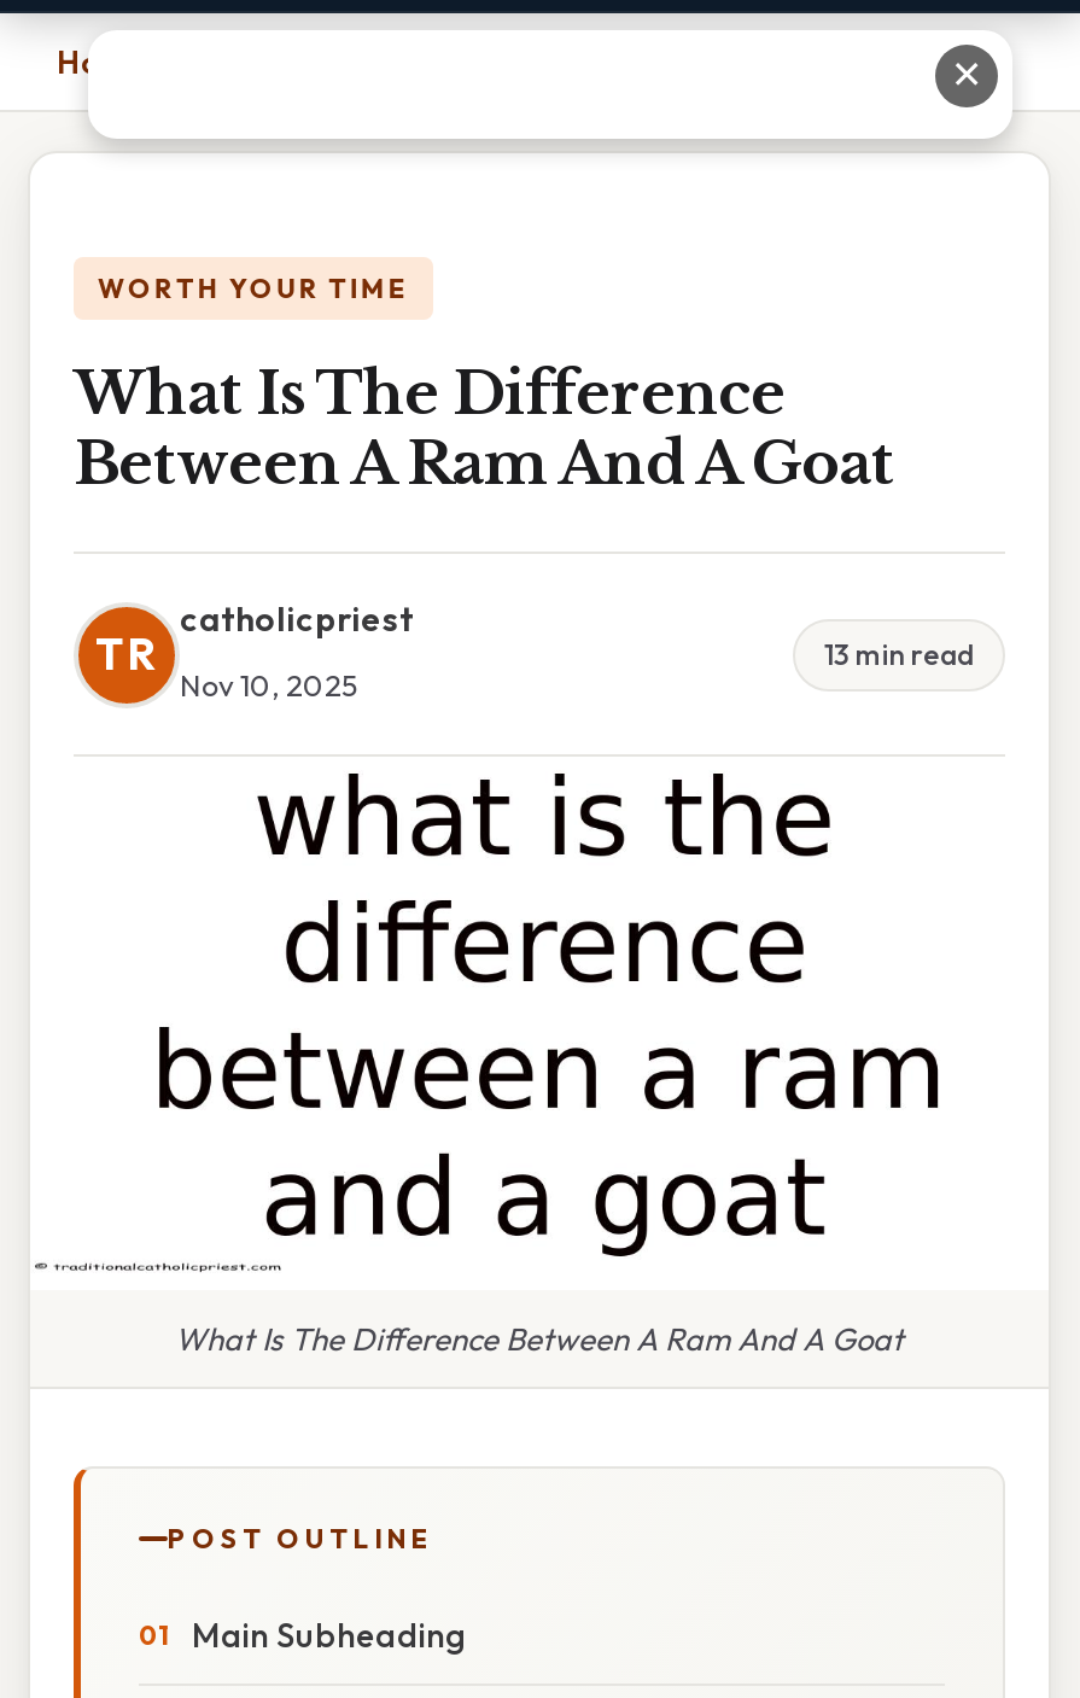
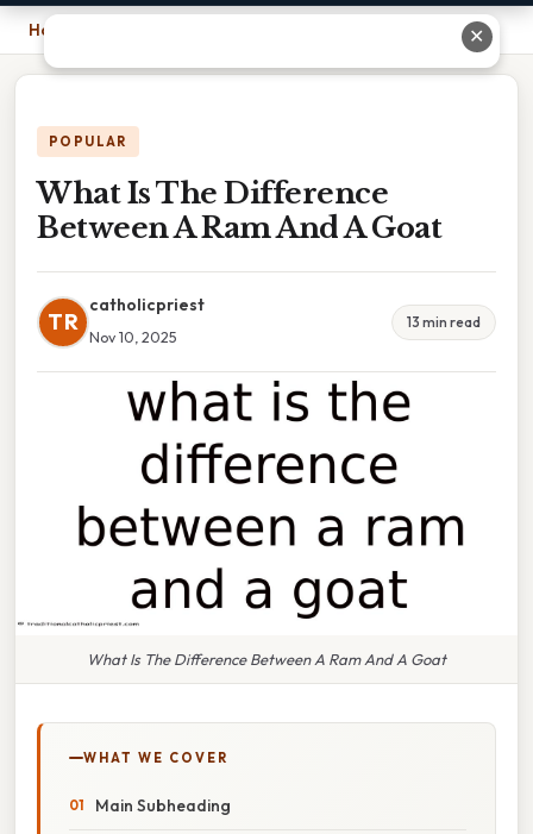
[98,272,409,305] WORTH YOUR TIME -> [49,133,127,150] POPULAR
[168,1521,433,1555] POST OUTLINE -> [83,749,228,766] WHAT WE COVER

